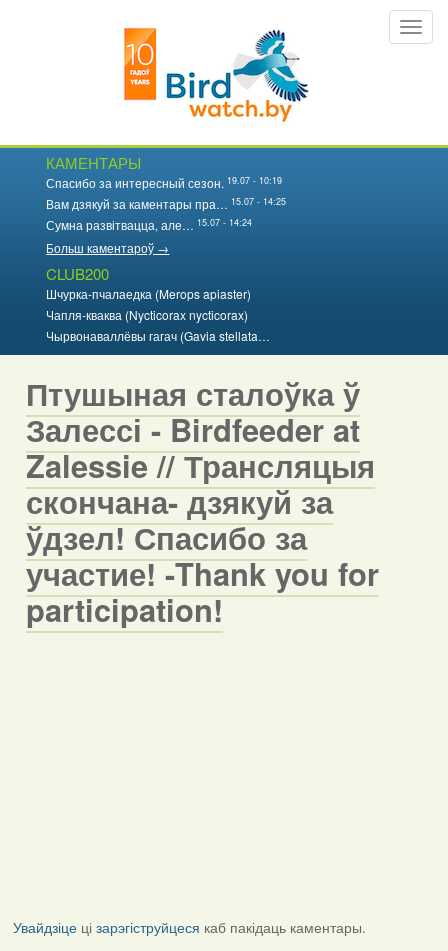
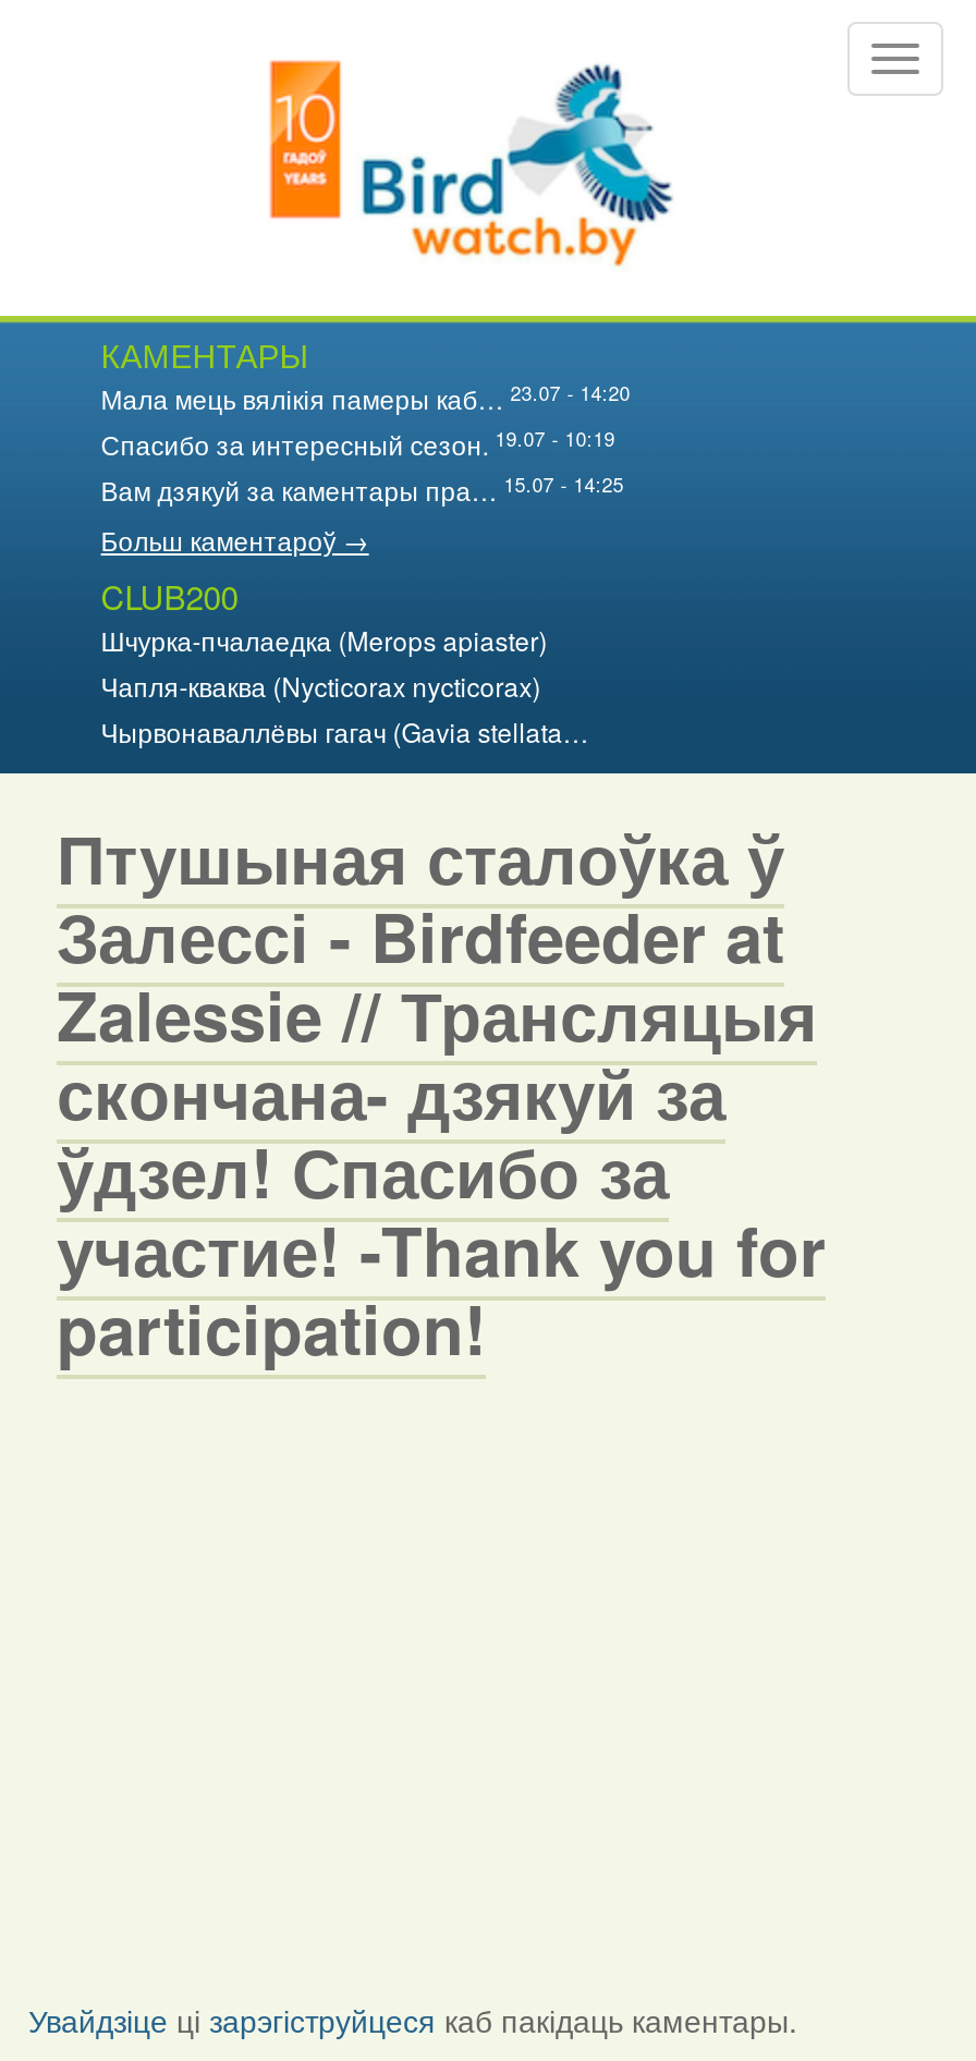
none -> [101,378,630,416] Мала мець вялікія памеры каб… 23.07 - 14:20
moved [46,173,286,212] -> [101,424,624,508]: Спасибо за интересный сезон. 19.07 - 10:19 | Вам дзякуй за каментары пра… 15.07 - 14:25
[46,215,252,233] Сумна развітвацца, але… 15.07 - 14:24 -> none

